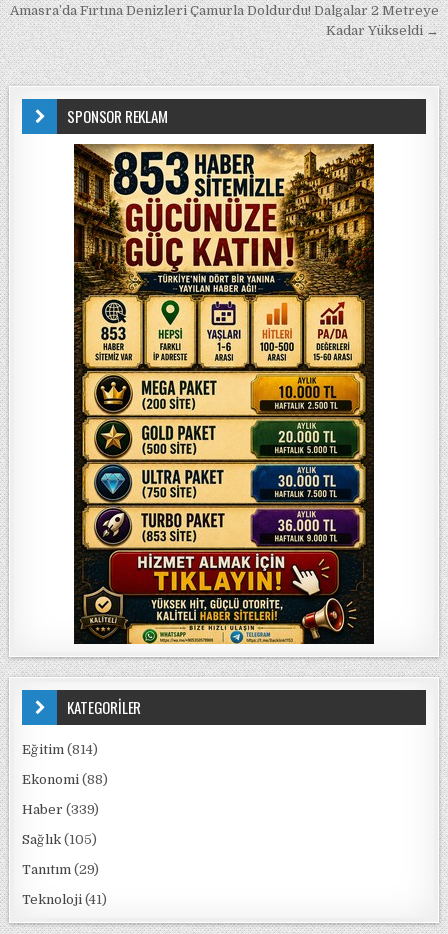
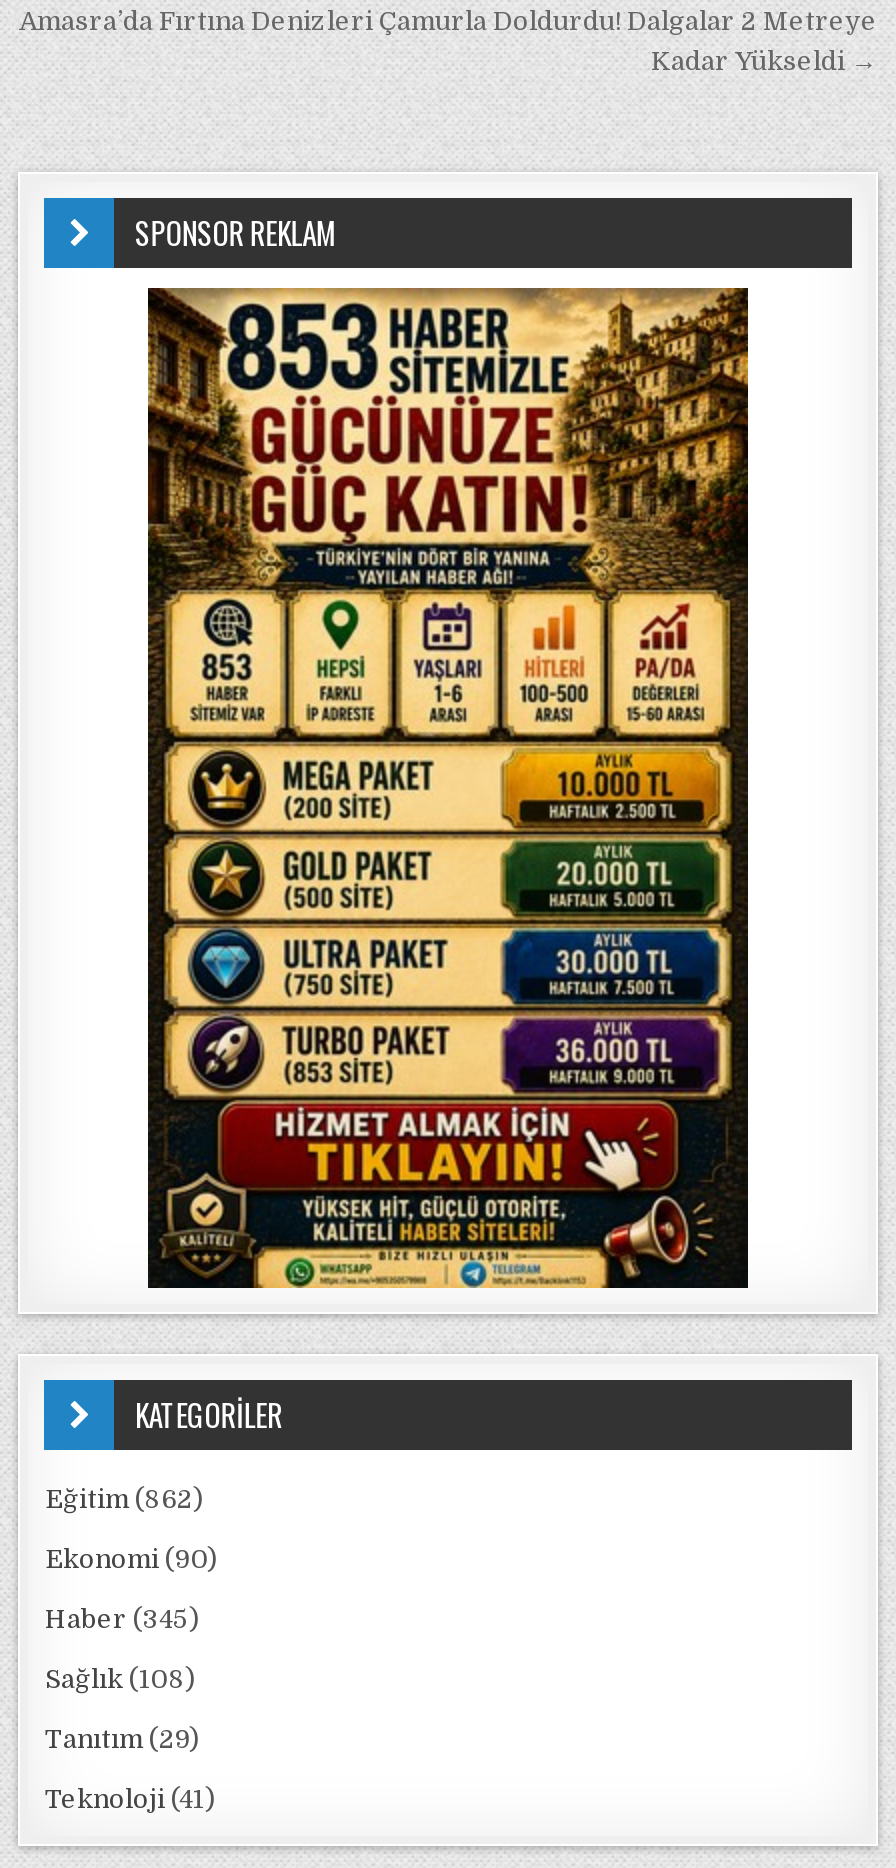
[22,742,98,757] Eğitim (814) -> [45,1484,203,1514] Eğitim (862)
[22,772,108,787] Ekonomi (88) -> [45,1544,217,1574] Ekonomi (90)
[22,802,99,817] Haber (339) -> [45,1604,199,1634] Haber (345)
[22,832,97,847] Sağlık (105) -> [45,1664,195,1694] Sağlık (108)

